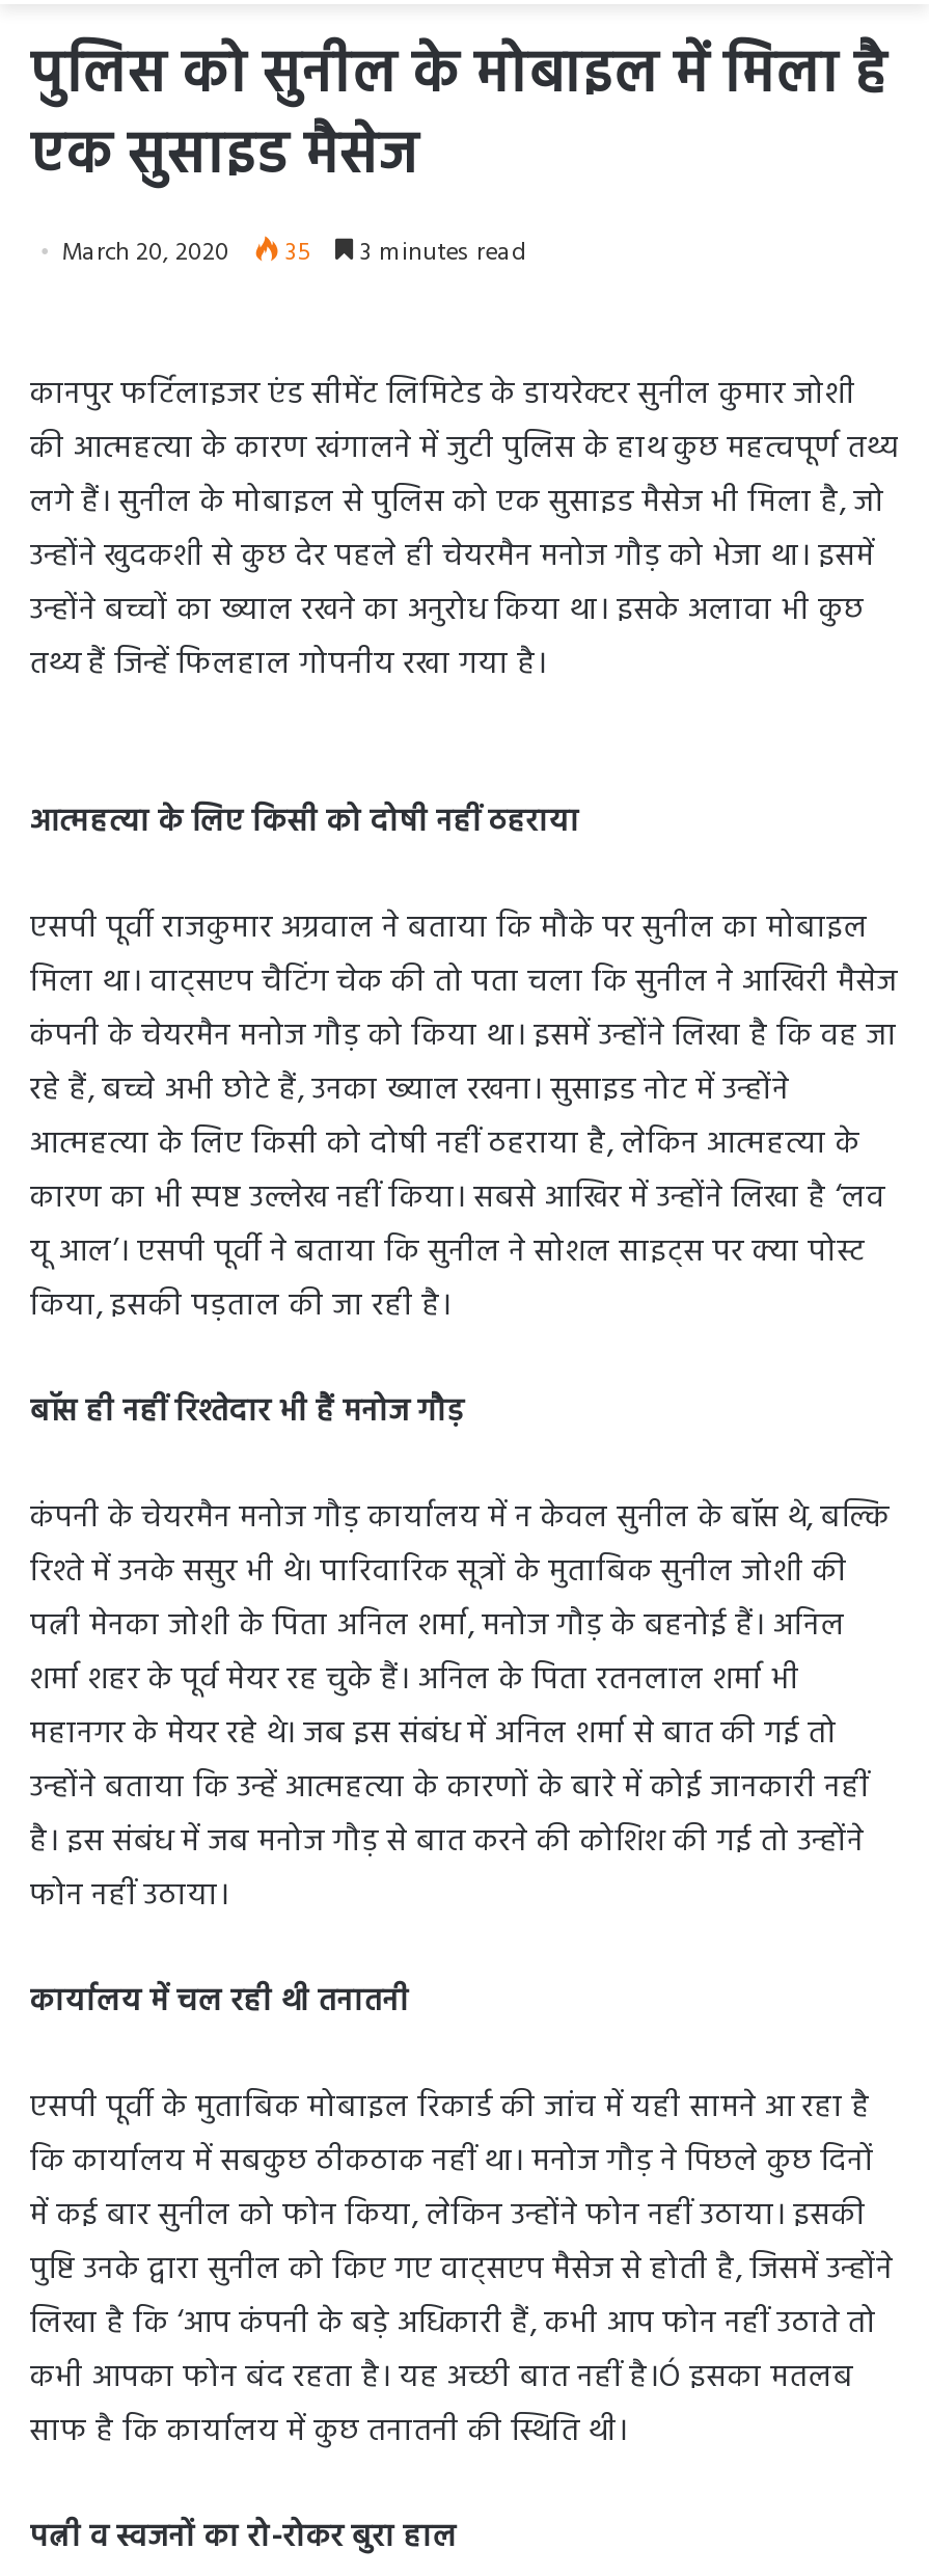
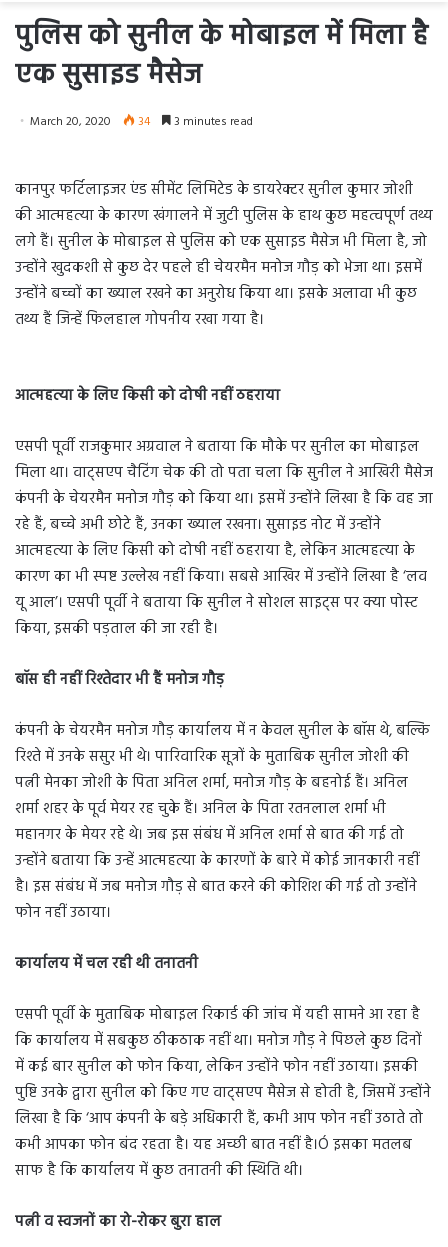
[61,233,524,274] March 20, 2020 35 3 minutes read -> [30,112,253,132] March 20, 2020 34 3 minutes read

